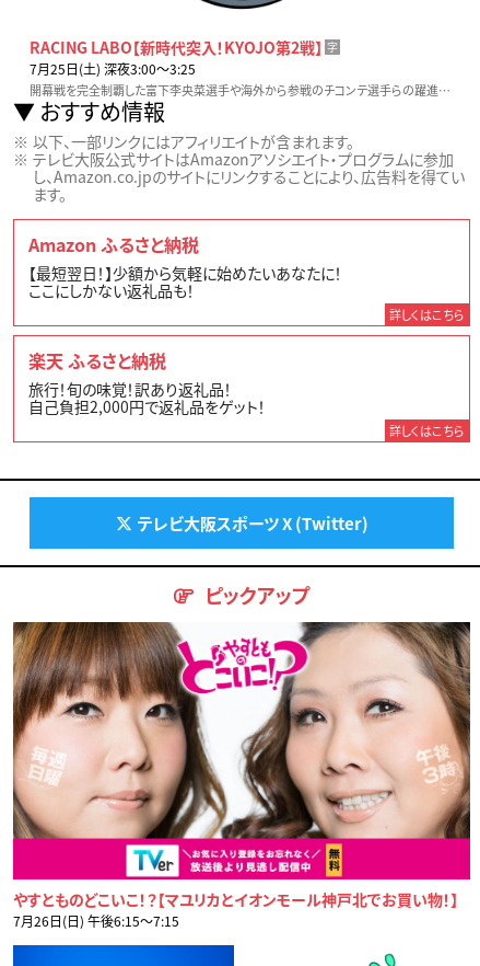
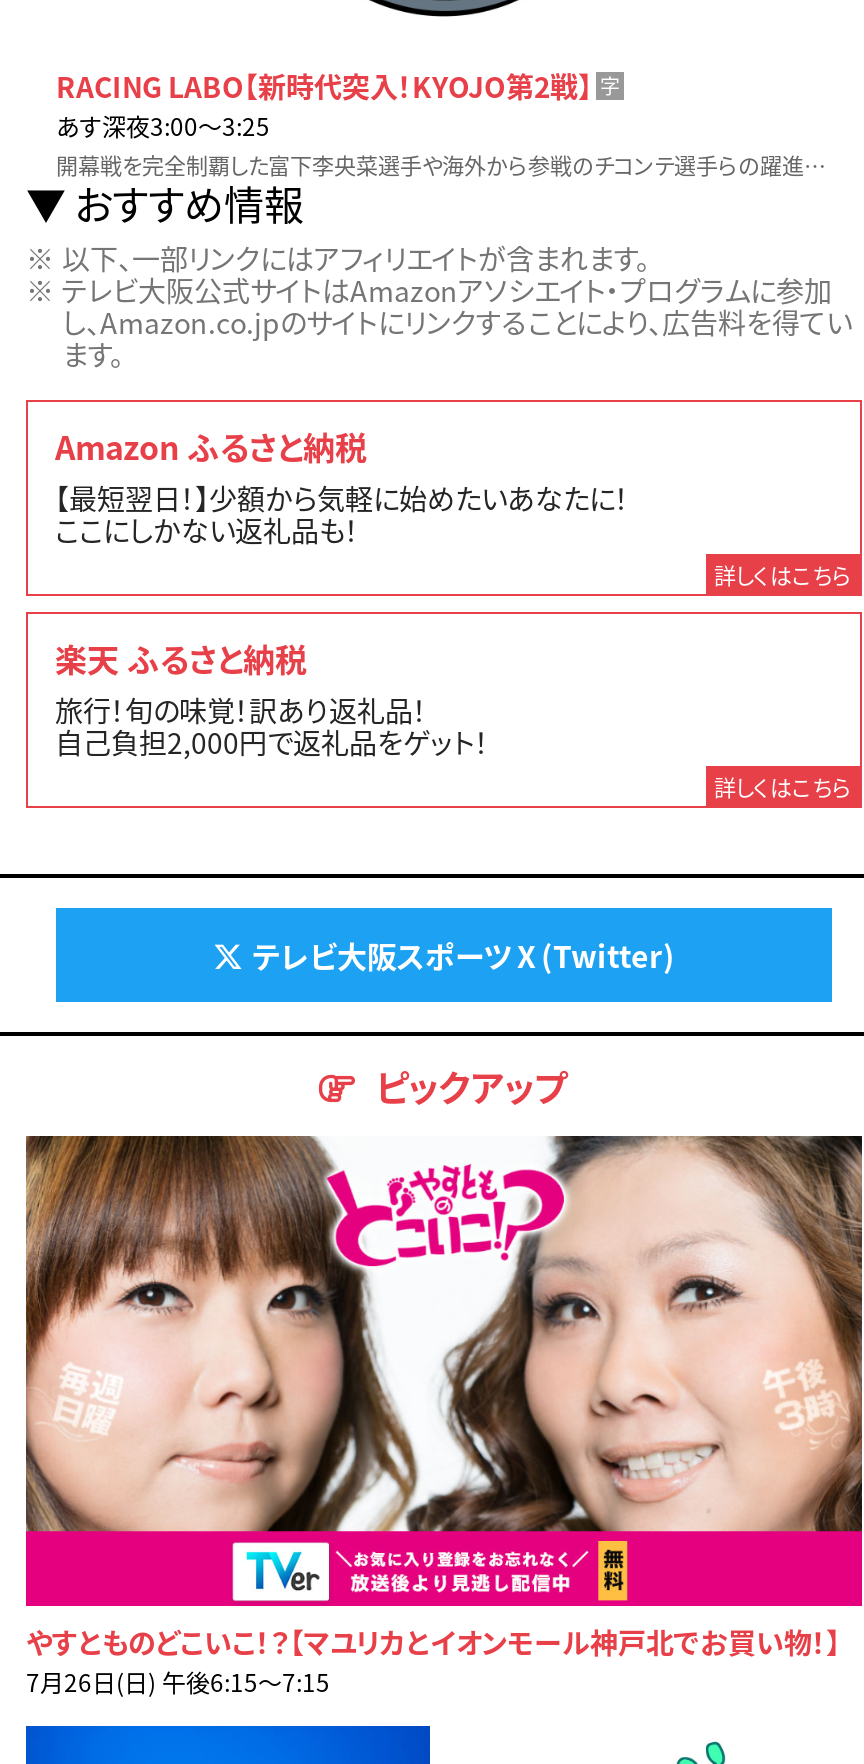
[30,59,196,77] 7月25日(土) 深夜3:00〜3:25 -> [56,107,270,141] あす深夜3:00〜3:25

